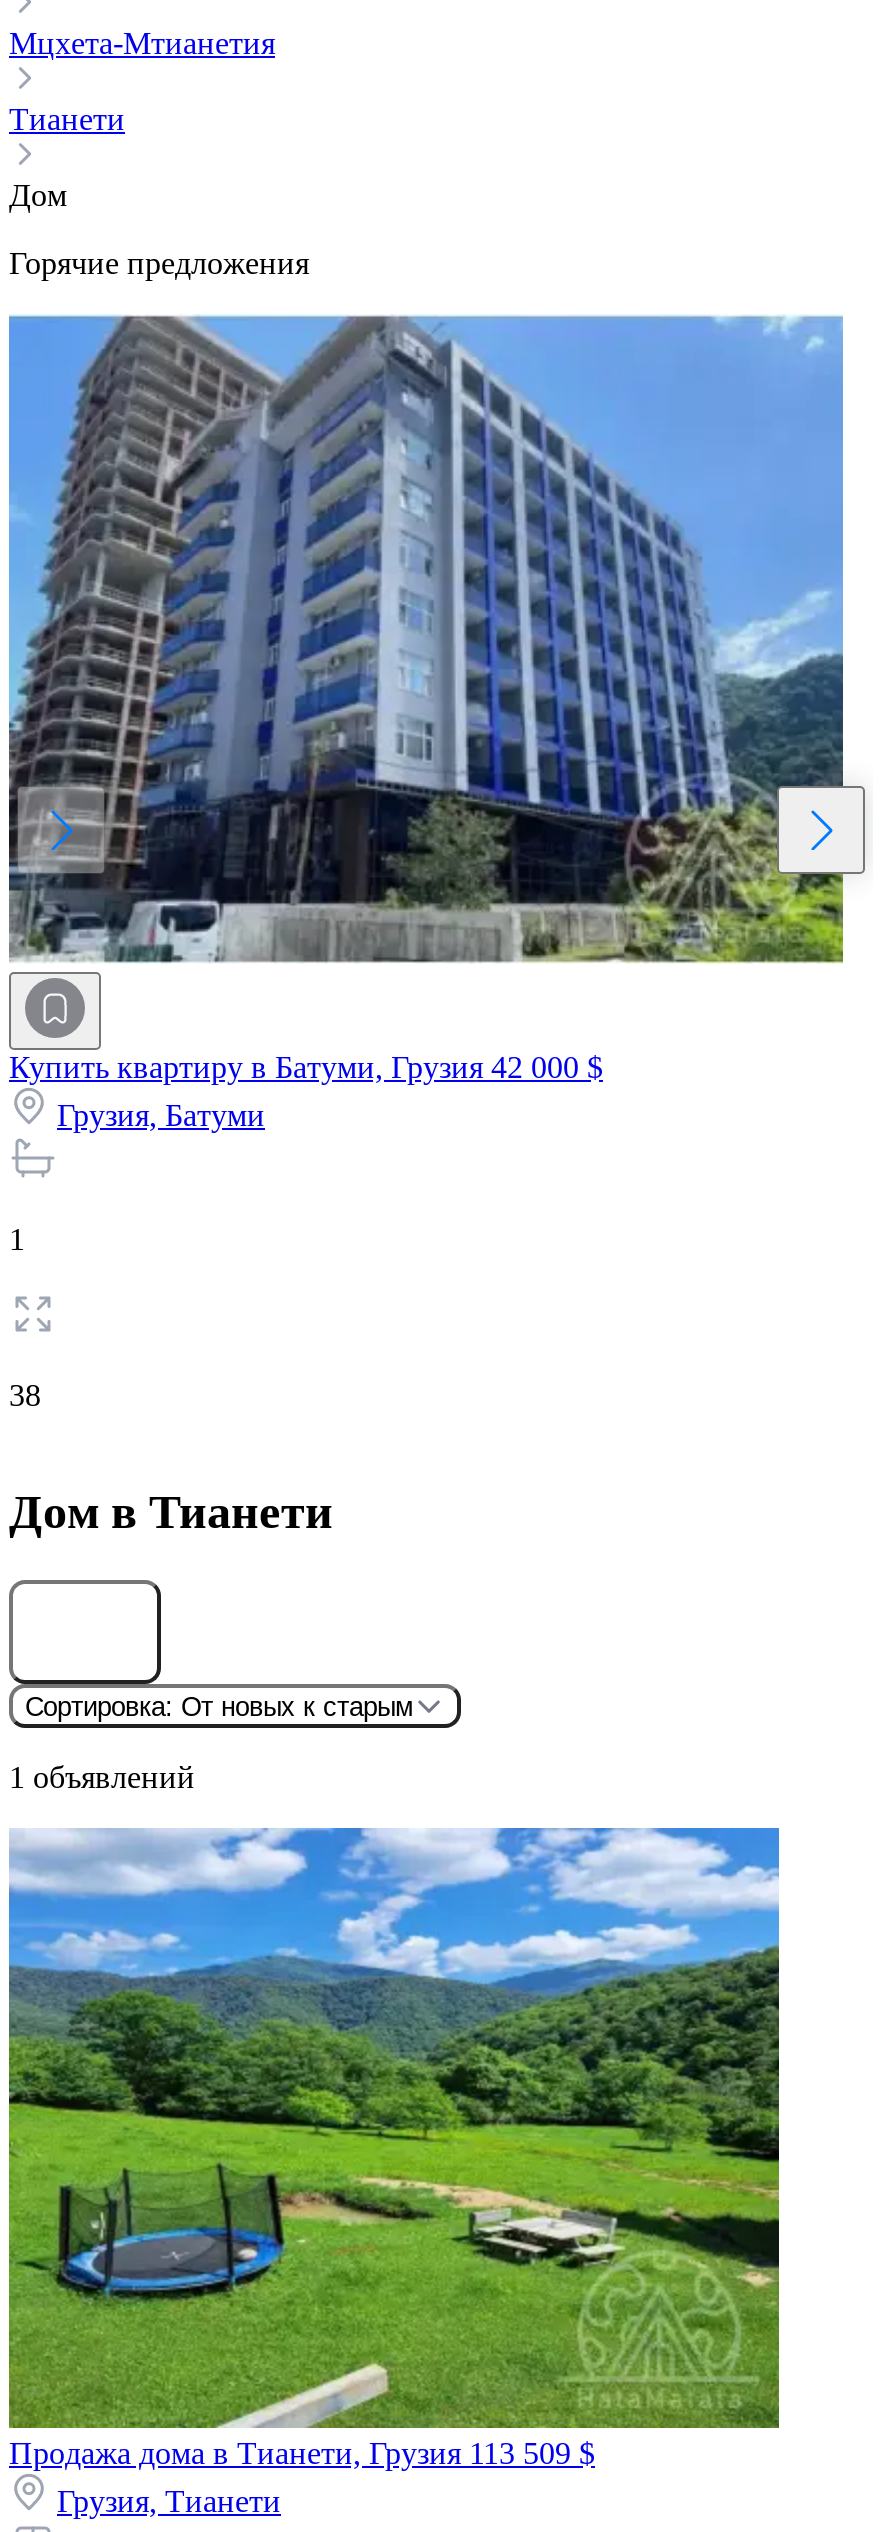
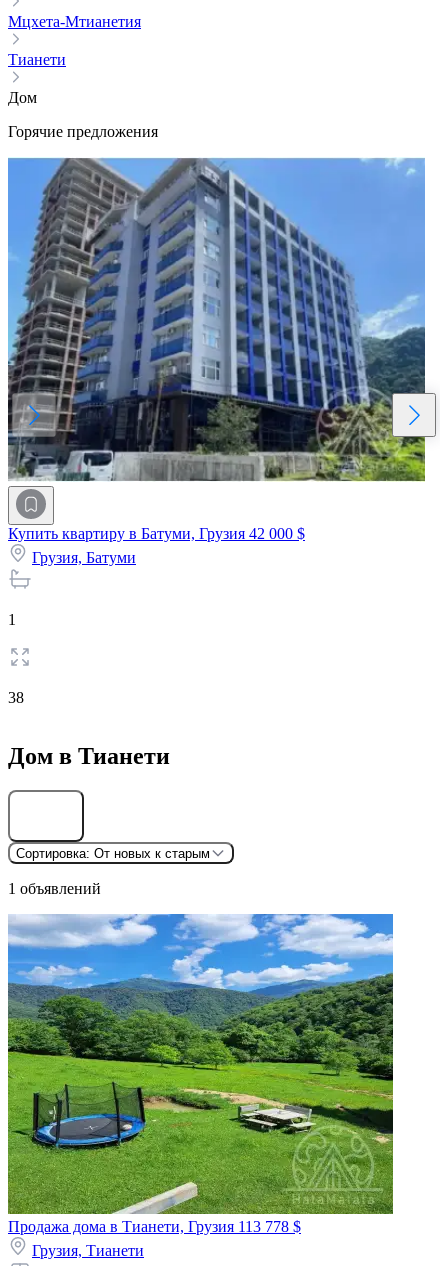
[9,2436,595,2470] Продажа дома в Тианети, Грузия 113 509 $ -> [8,1218,301,1235] Продажа дома в Тианети, Грузия 113 778 $

